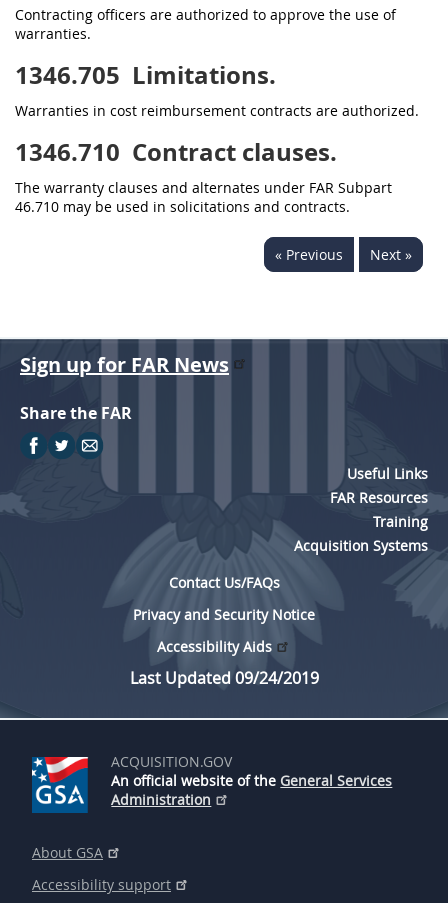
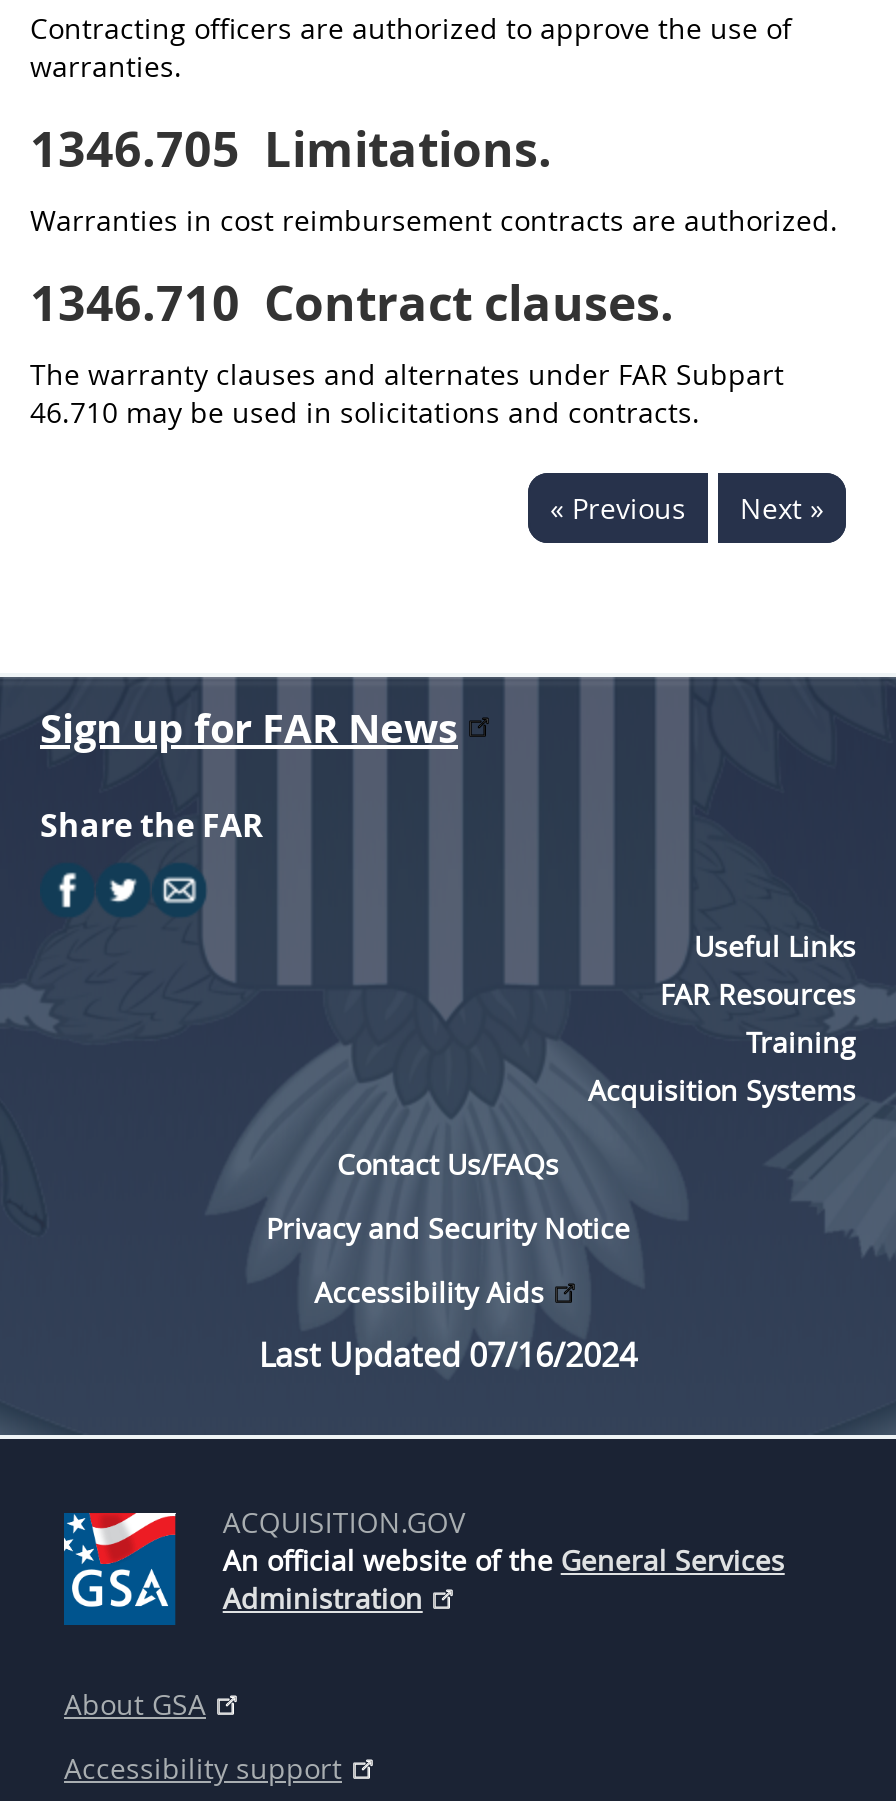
[129,667,318,689] Last Updated 09/24/2019 -> [259,1333,637,1377] Last Updated 07/16/2024

